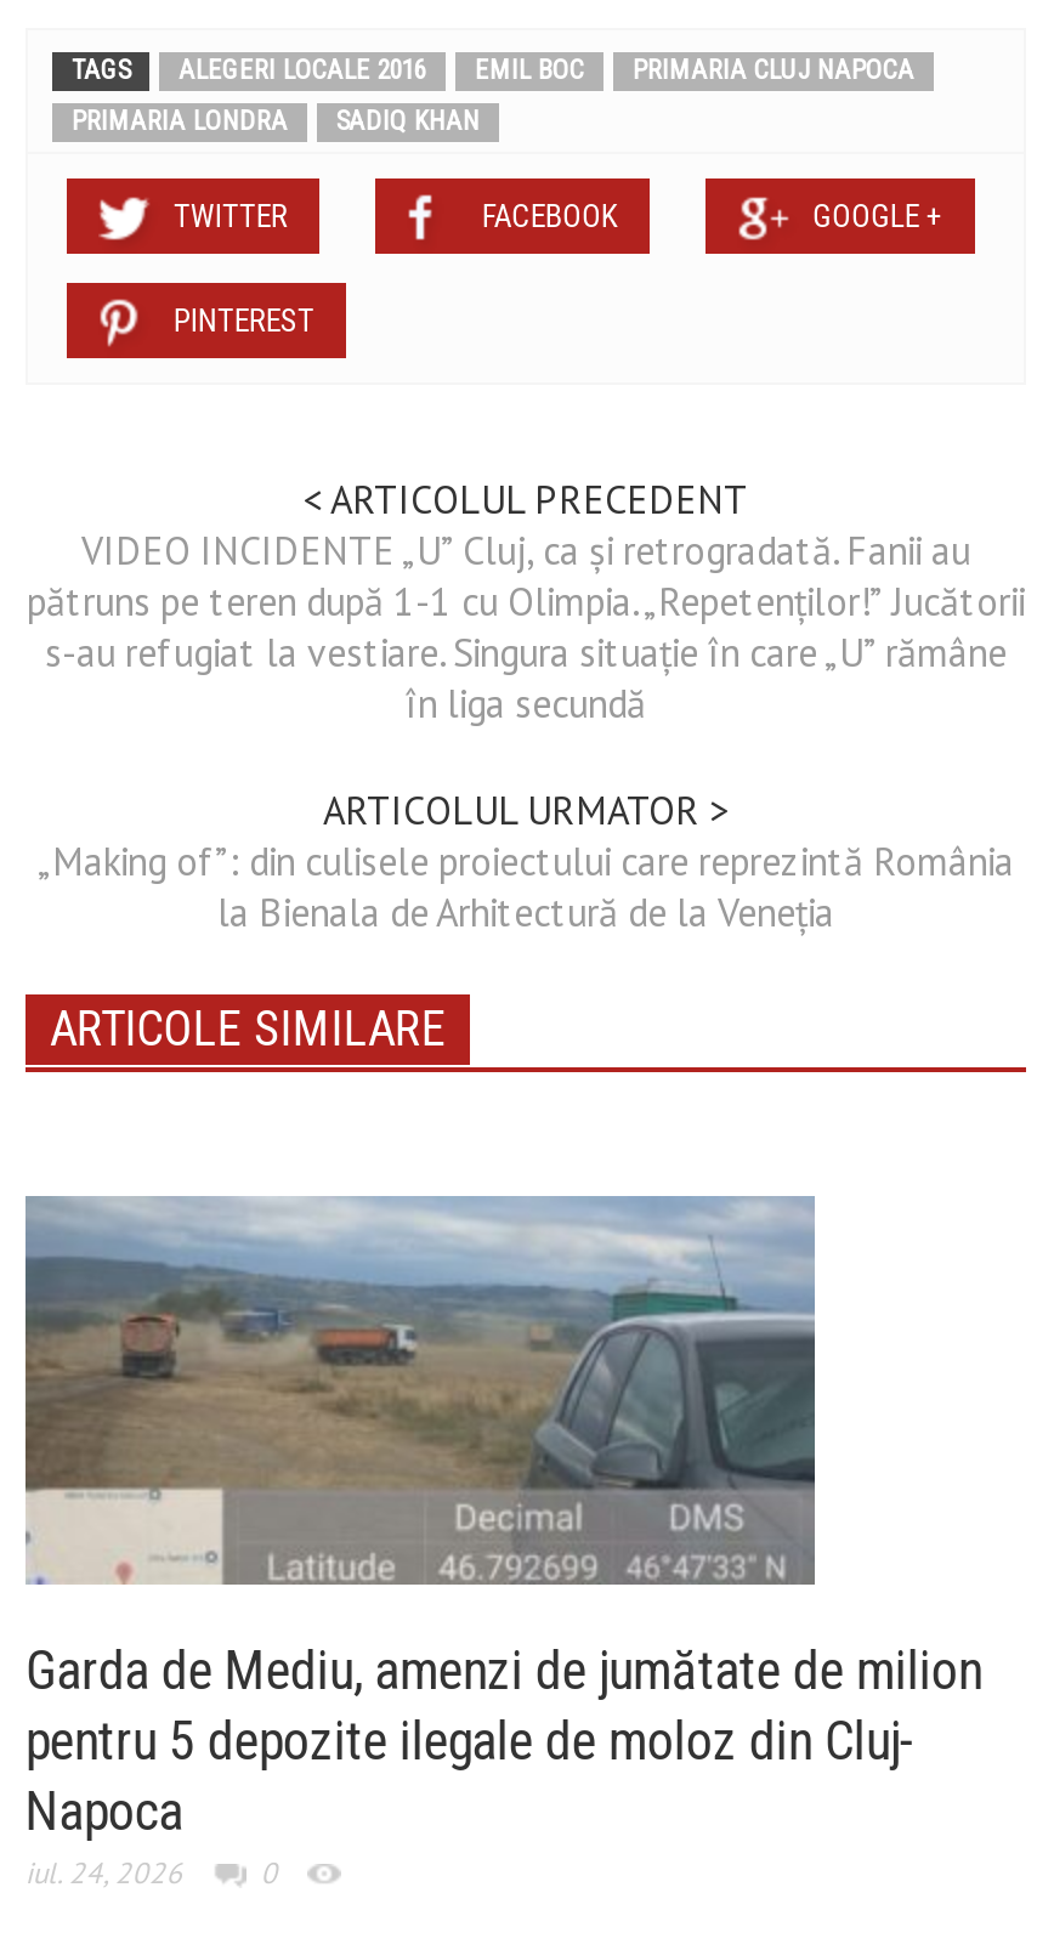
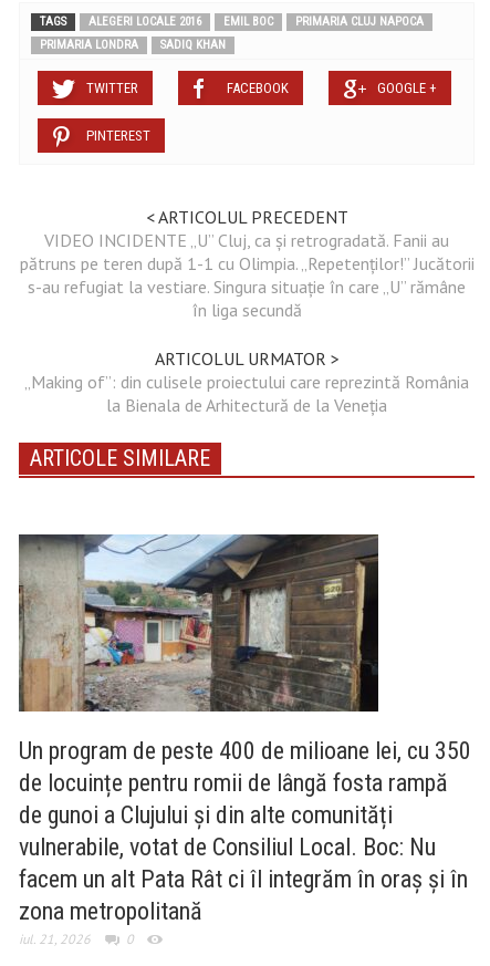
[28,1195,817,1411] [image] -> [19,533,379,713] [image]
[25,1641,982,1891] Garda de Mediu, amenzi de jumătate de milion | pentru 5 depozite ilegale de moloz din Cluj- | Napoca | iul. 24, 2026 -> [19,737,471,947] Un program de peste 400 de milioane lei, cu 350 | de locuințe pentru romii de lângă fosta rampă | de gunoi a Clujului și din alte comunități | vulnerabile, votat de Consiliul Local. Boc: Nu | facem un alt Pata Rât ci îl integrăm în oraș și în | zona metropolitană | iul. 21, 2026

